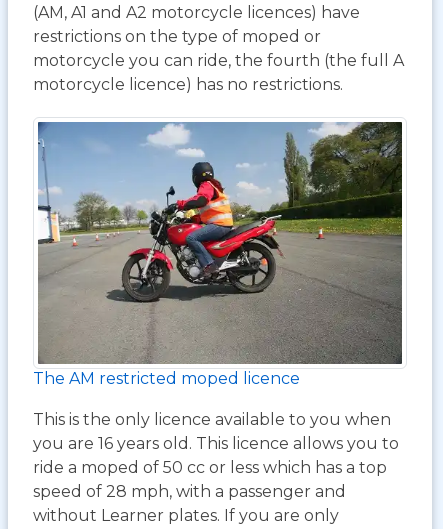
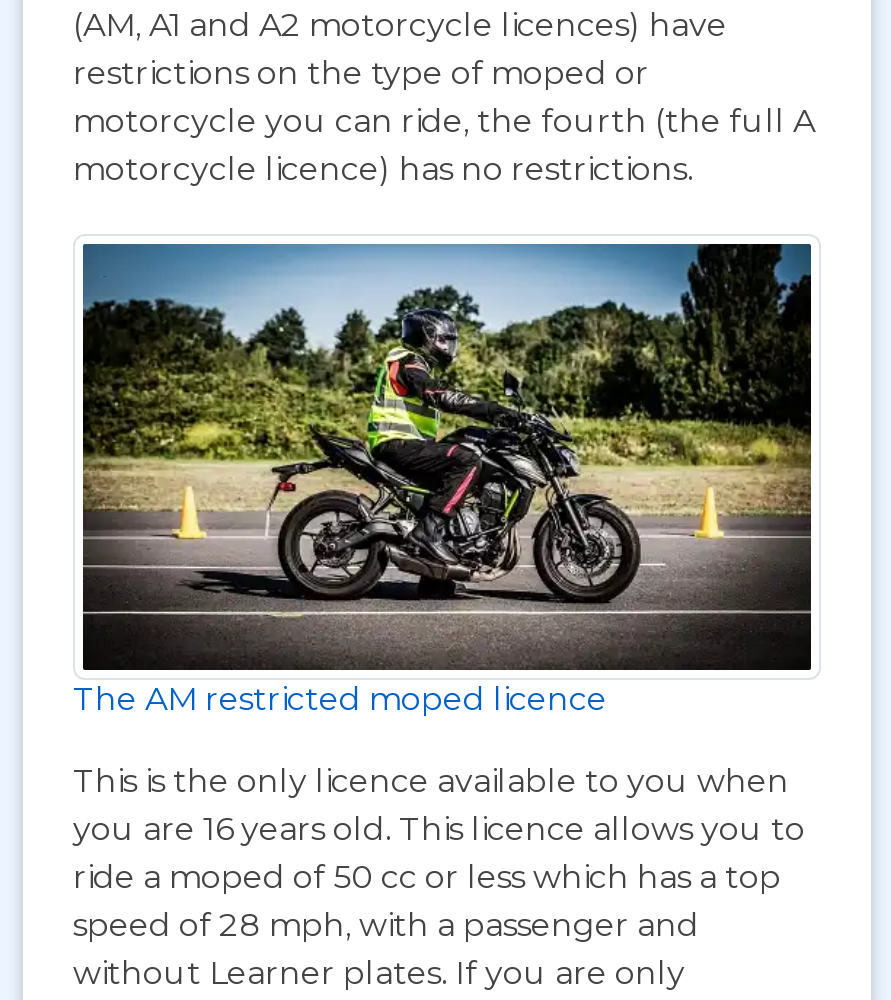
[37,122,402,365] [image] -> [81,242,811,670] [image]

